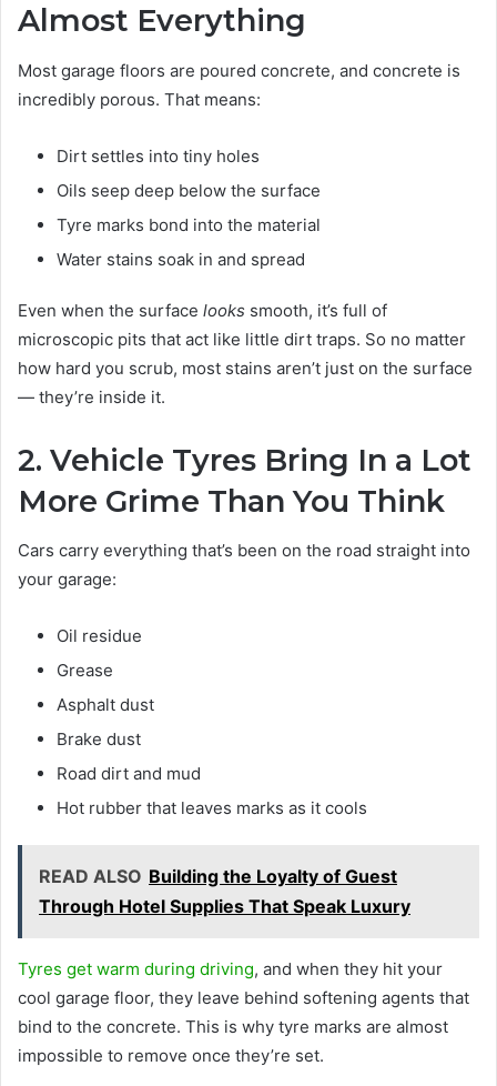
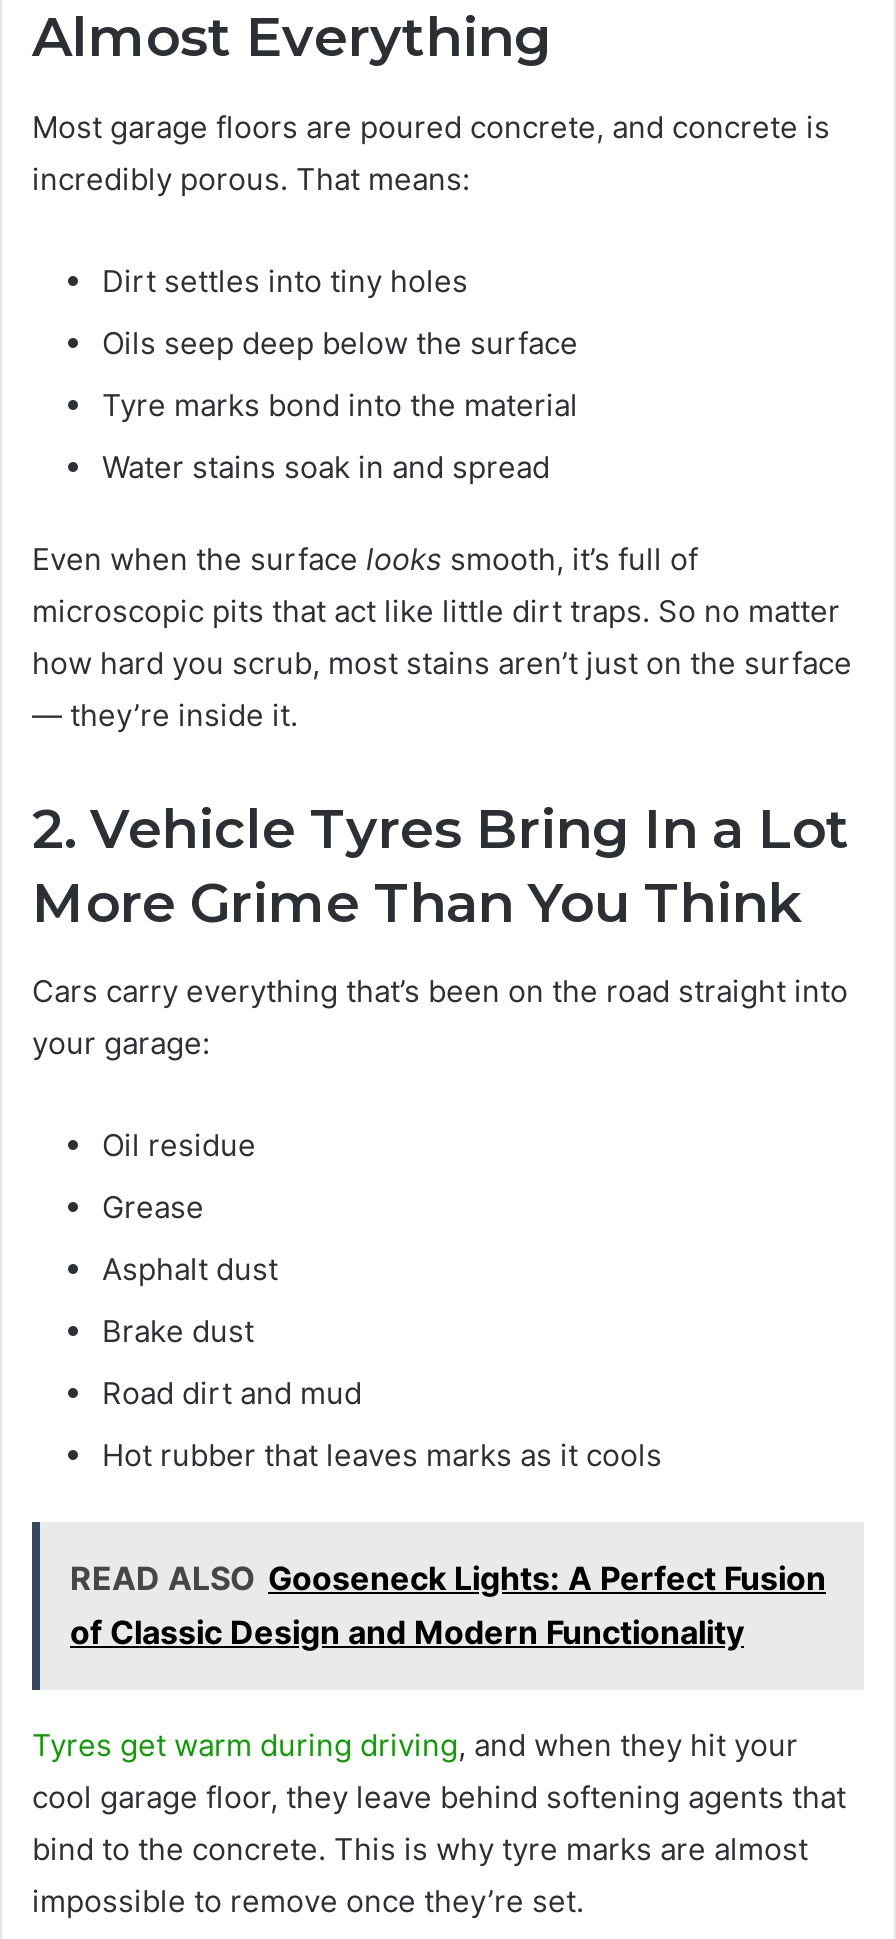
[39,865,410,918] READ ALSO Building the Loyalty of Guest | Through Hotel Supplies That Speak Luxury -> [70,1559,826,1653] READ ALSO Gooseneck Lights: A Perfect Fusion | of Classic Design and Modern Functionality

